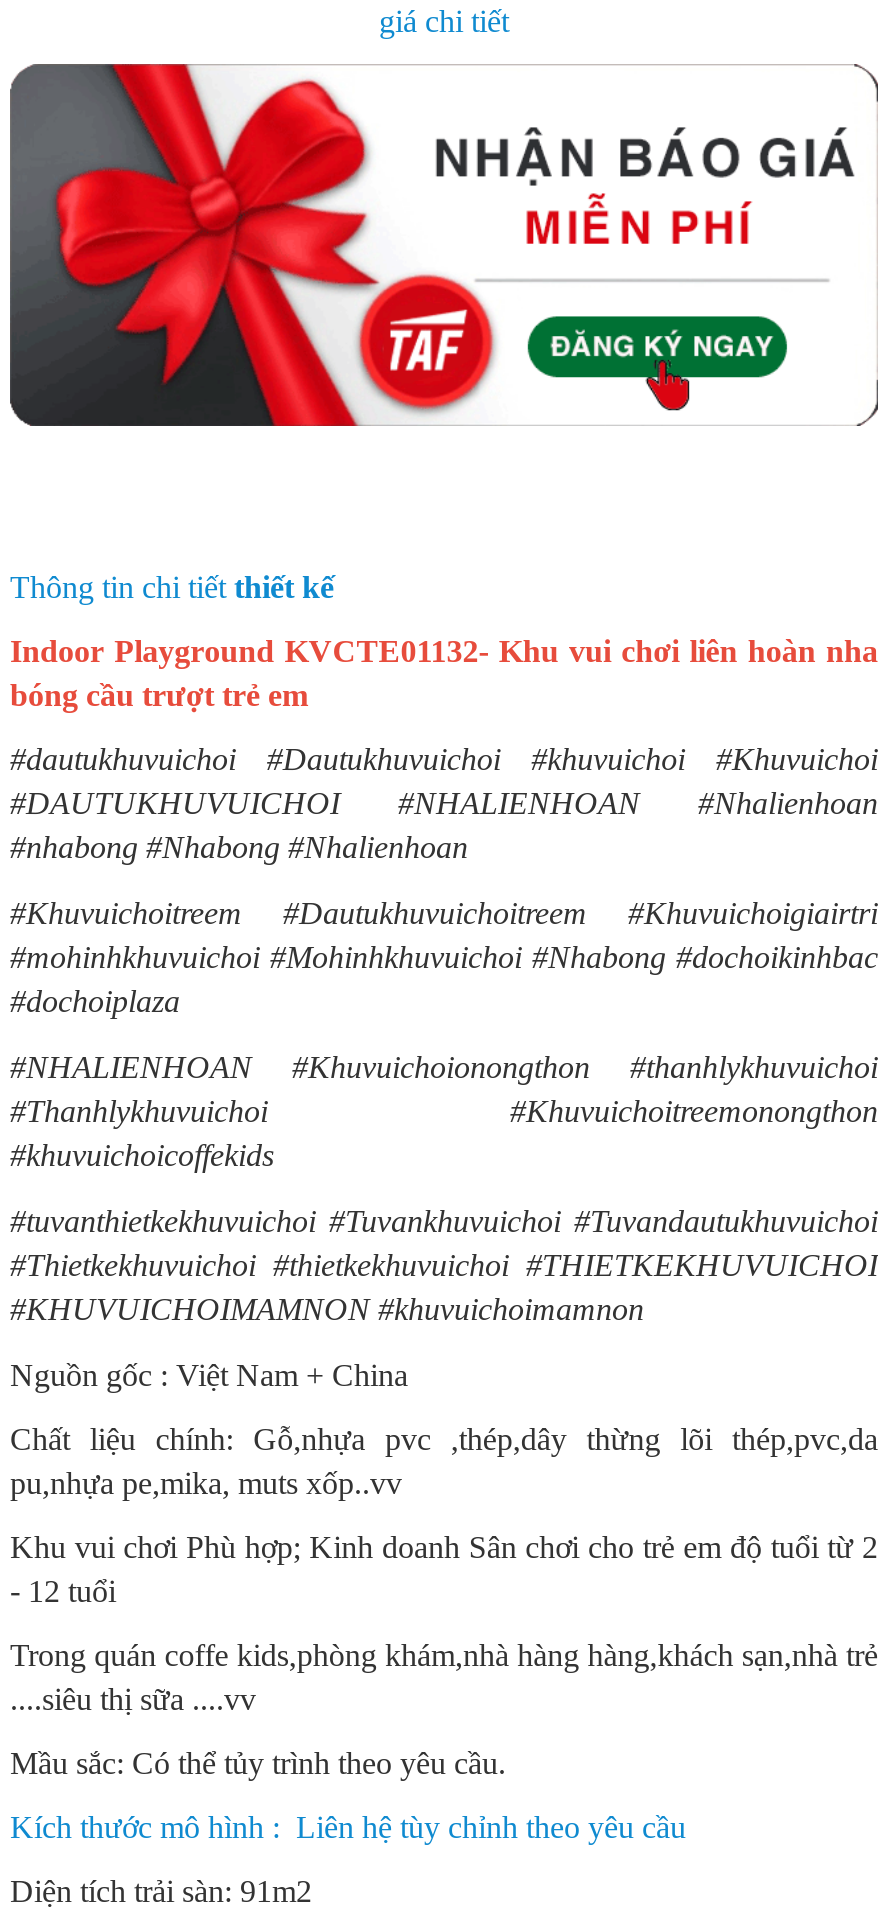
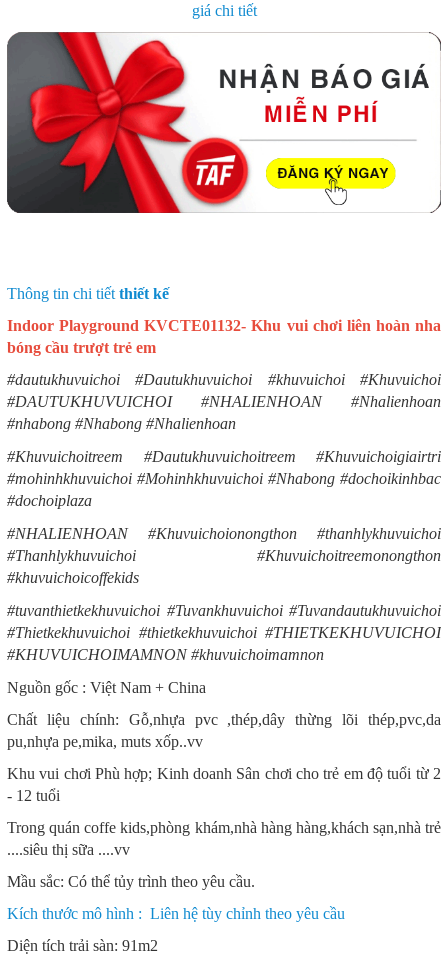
[526,314,790,410] [image] -> [265,157,397,204] [image]

